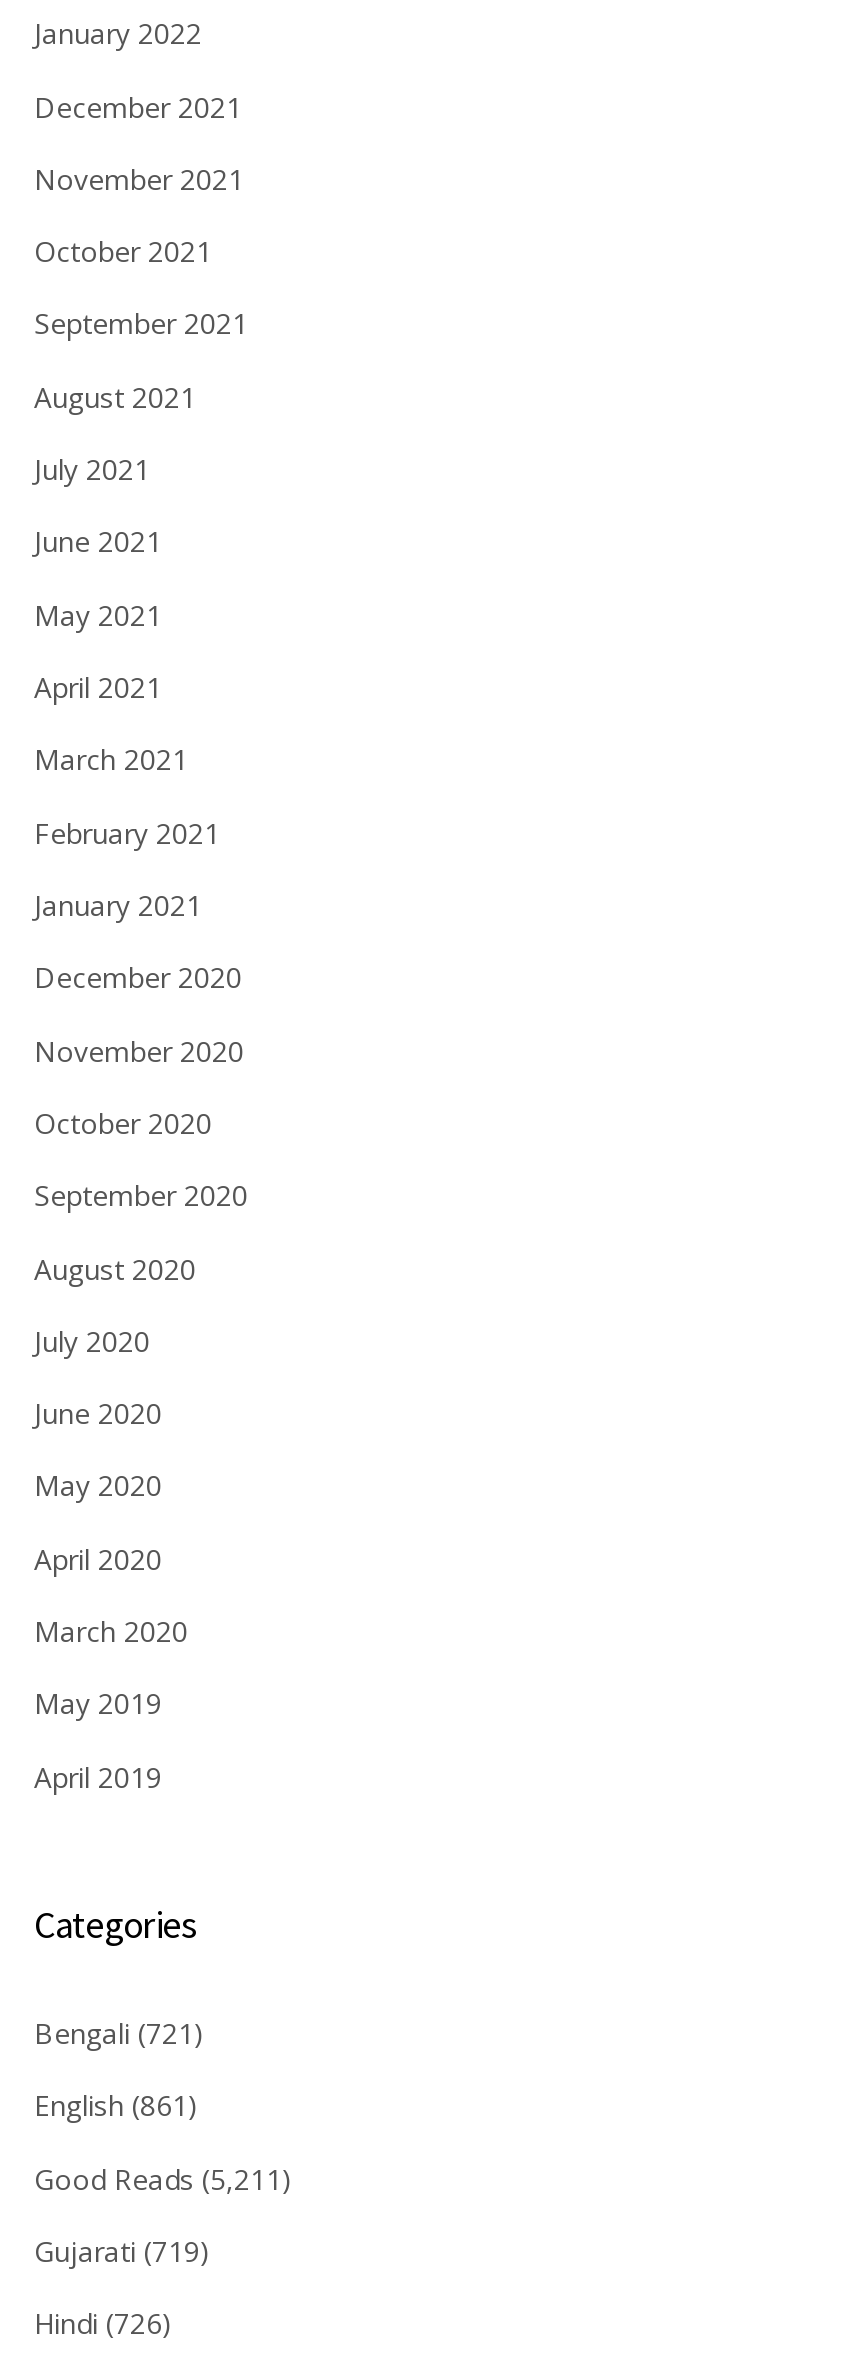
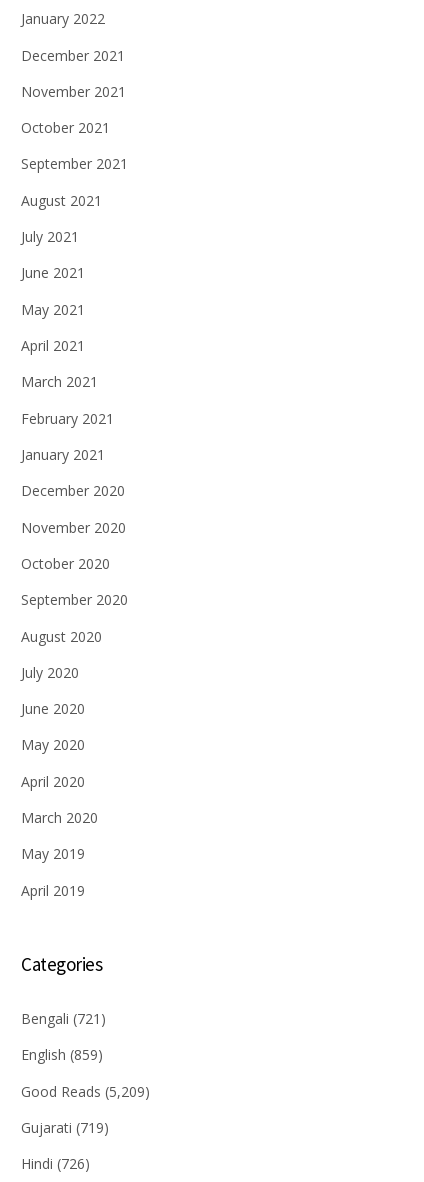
[34,2087,198,2125] English (861) -> [21,1045,103,1064] English (859)
[34,2159,292,2197] Good Reads (5,211) -> [21,1082,150,1101] Good Reads (5,209)

